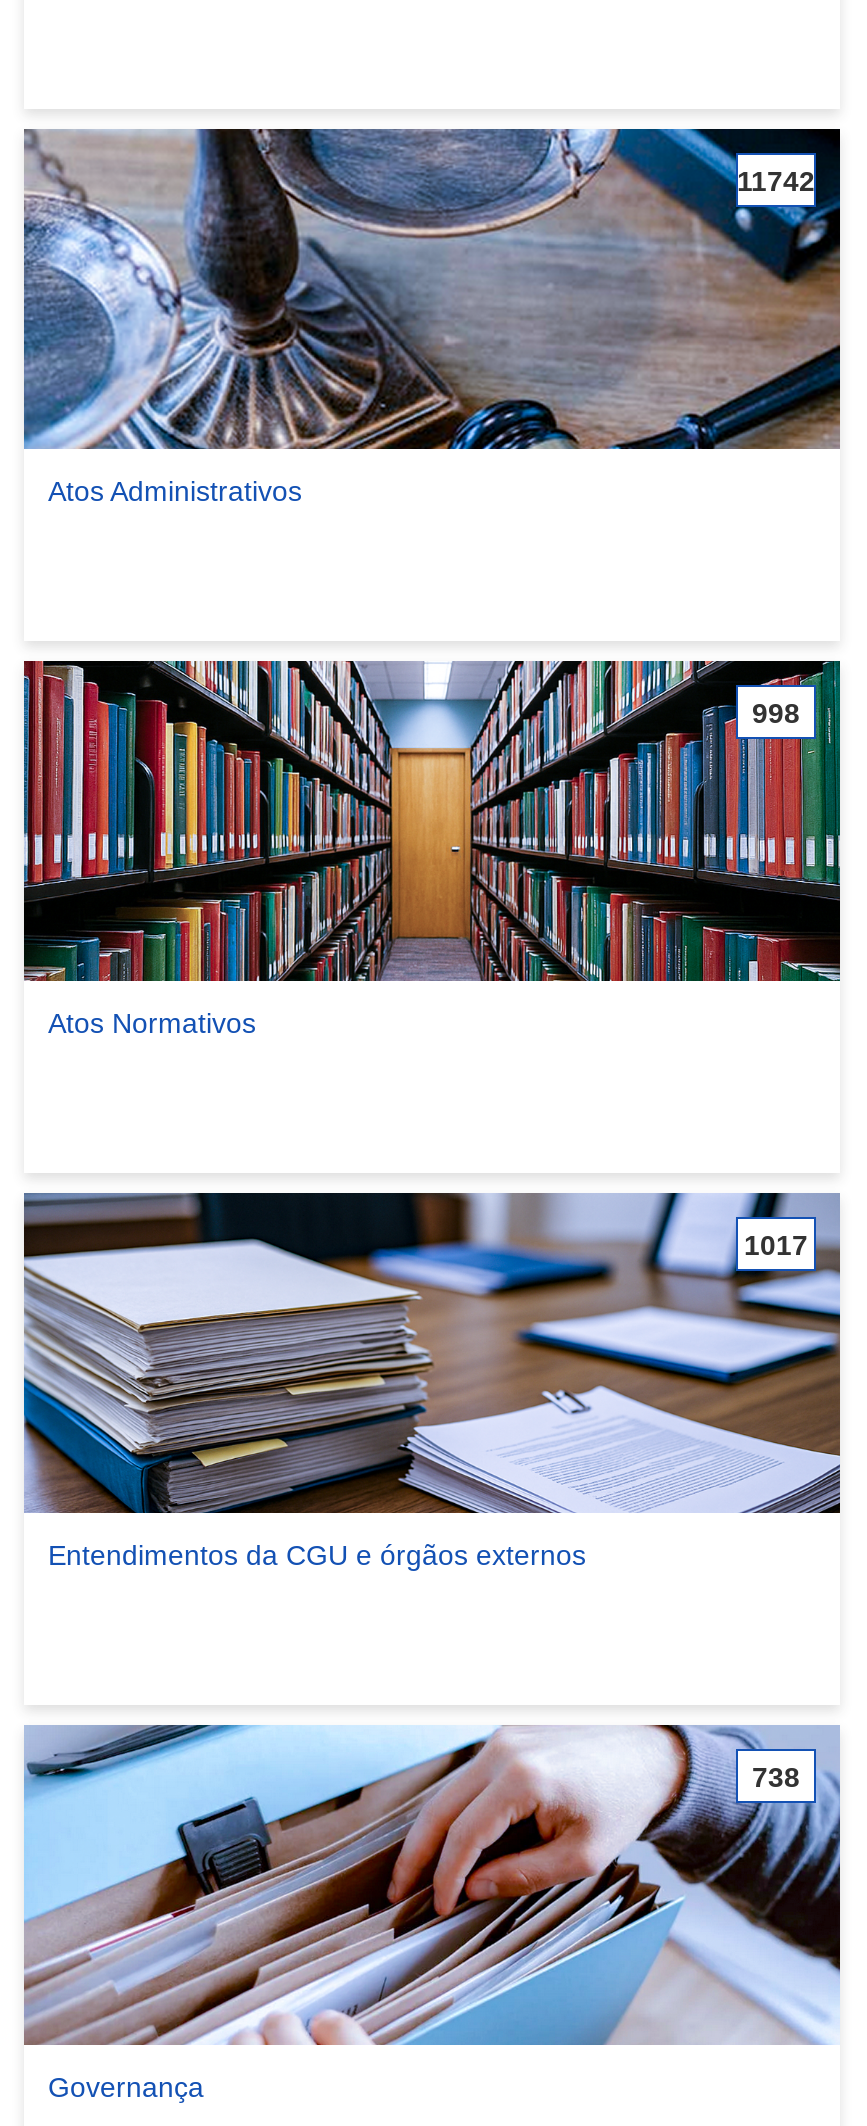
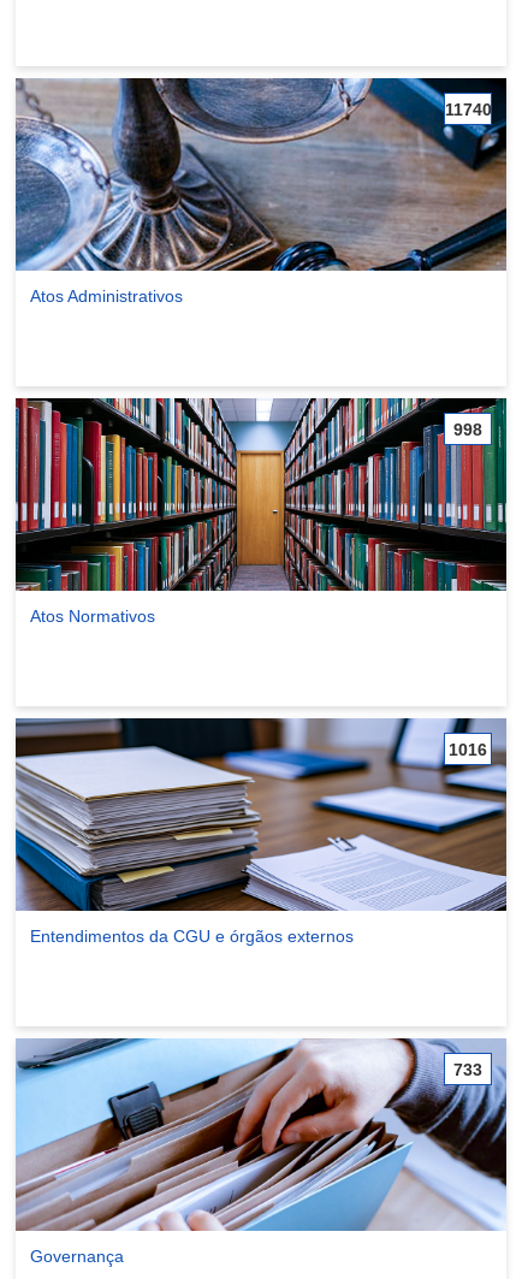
[737,164,815,196] 11742 -> [444,99,491,119] 11740
[744,1228,808,1260] 1017 -> [449,739,487,759] 1016
[752,1760,800,1792] 738 -> [453,1059,482,1079] 733

